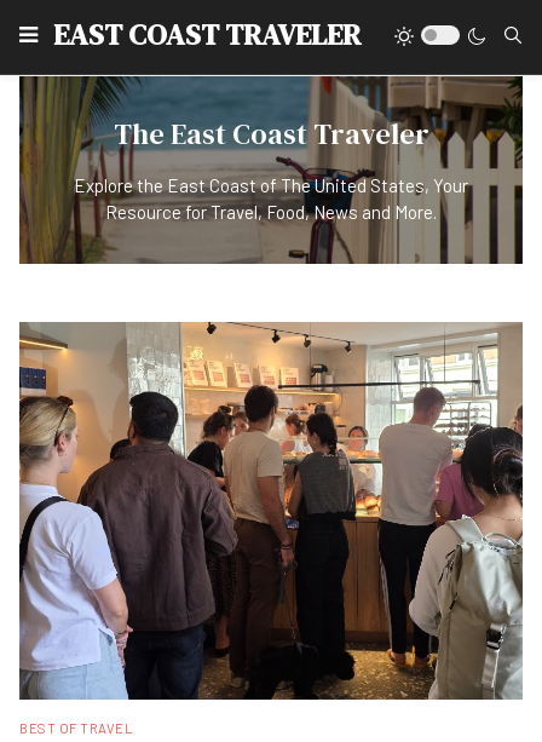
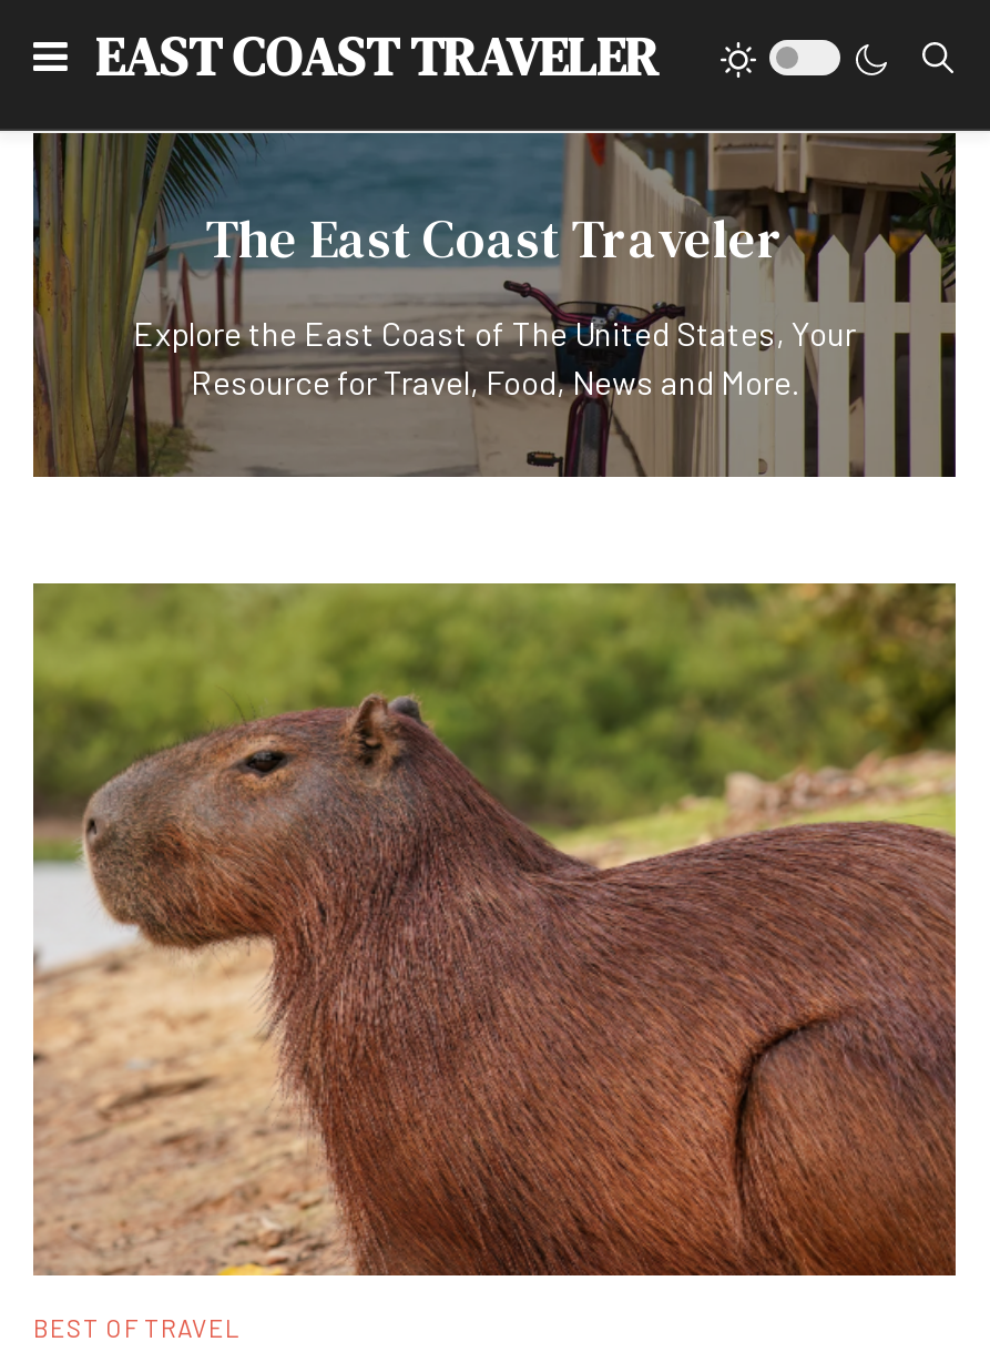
[18,322,524,701] [image] -> [31,583,958,1278] [image]

